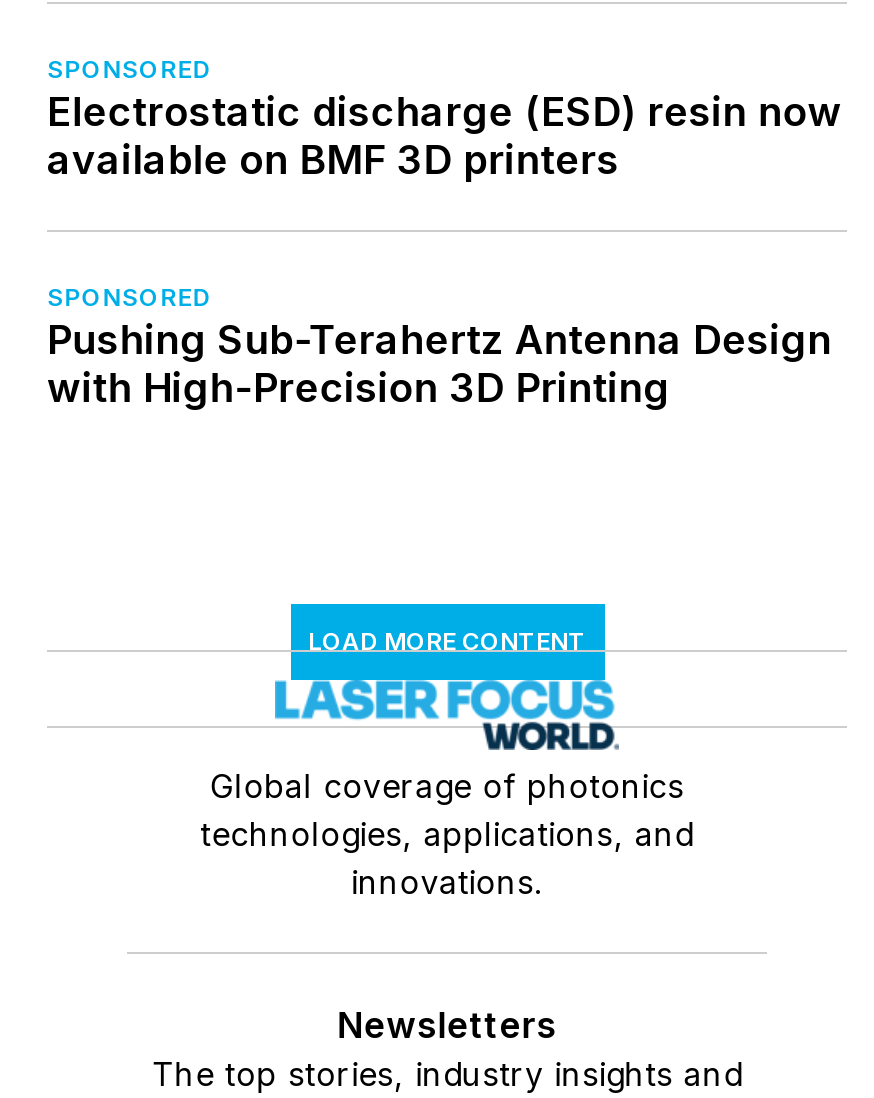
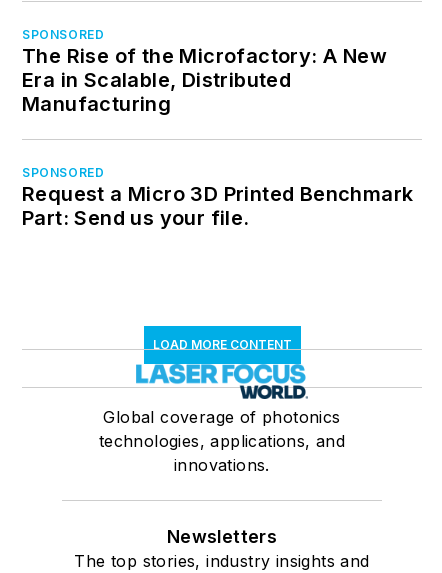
[47,88,842,184] Electrostatic discharge (ESD) resin now | available on BMF 3D printers -> [22,44,387,116] The Rise of the Microfactory: A New | Era in Scalable, Distributed | Manufacturing
[47,316,836,412] Pushing Sub-Terahertz Antenna Design | with High-Precision 3D Printing -> [22,182,413,230] Request a Micro 3D Printed Benchmark | Part: Send us your file.

